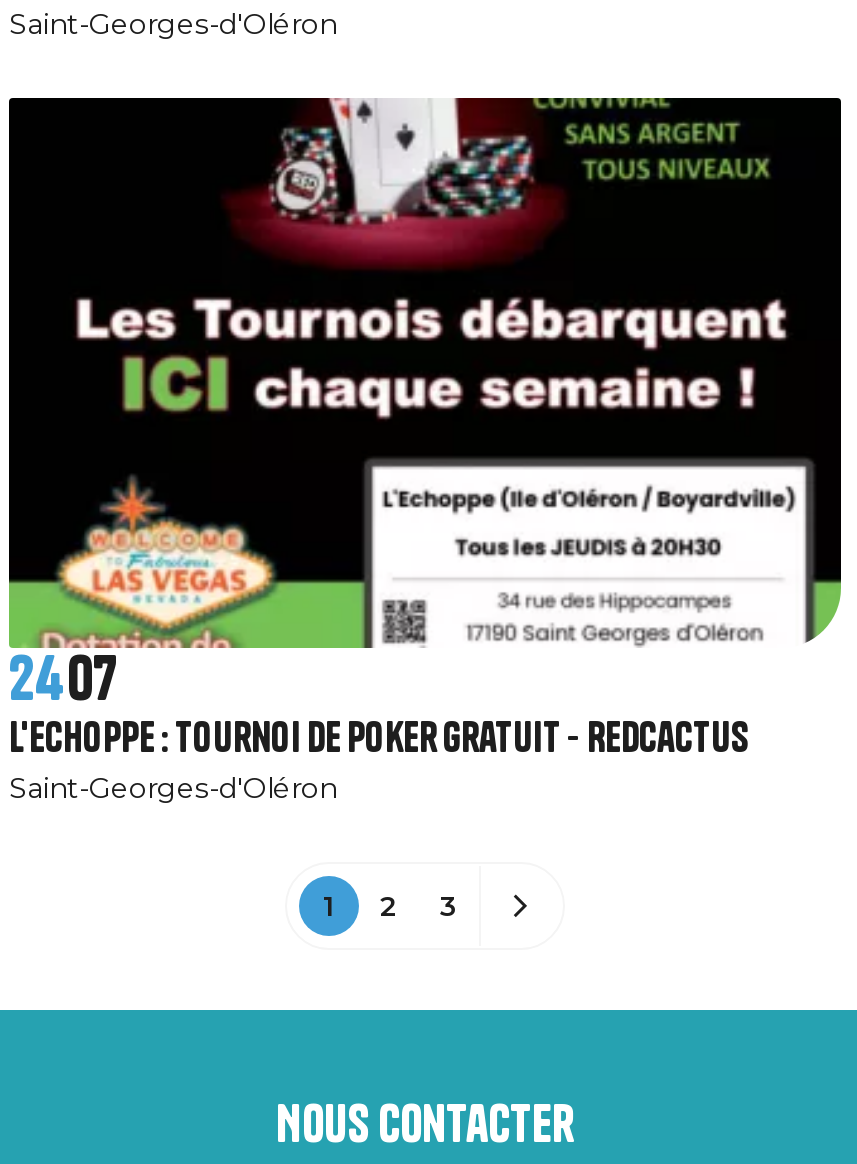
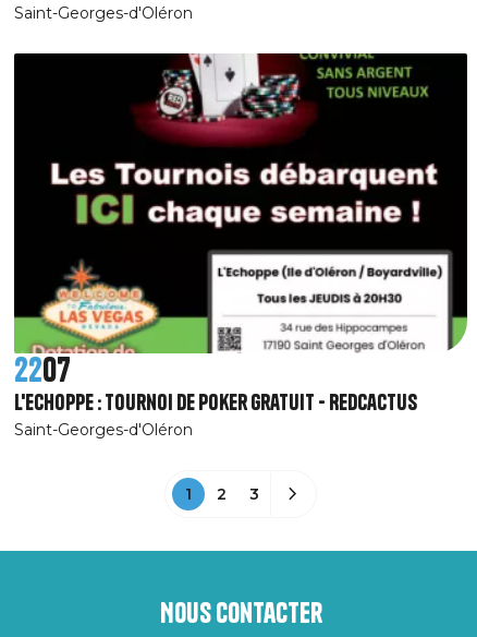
[9,639,119,715] 2407 -> [14,349,71,390] 2207

